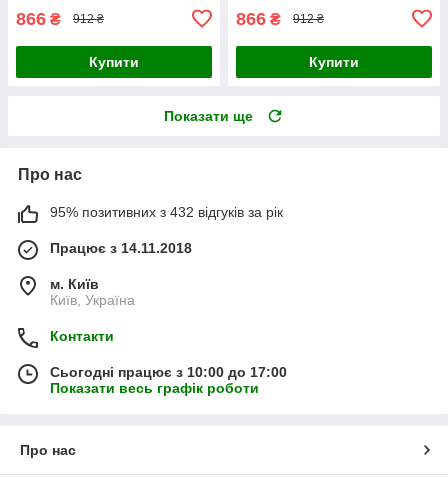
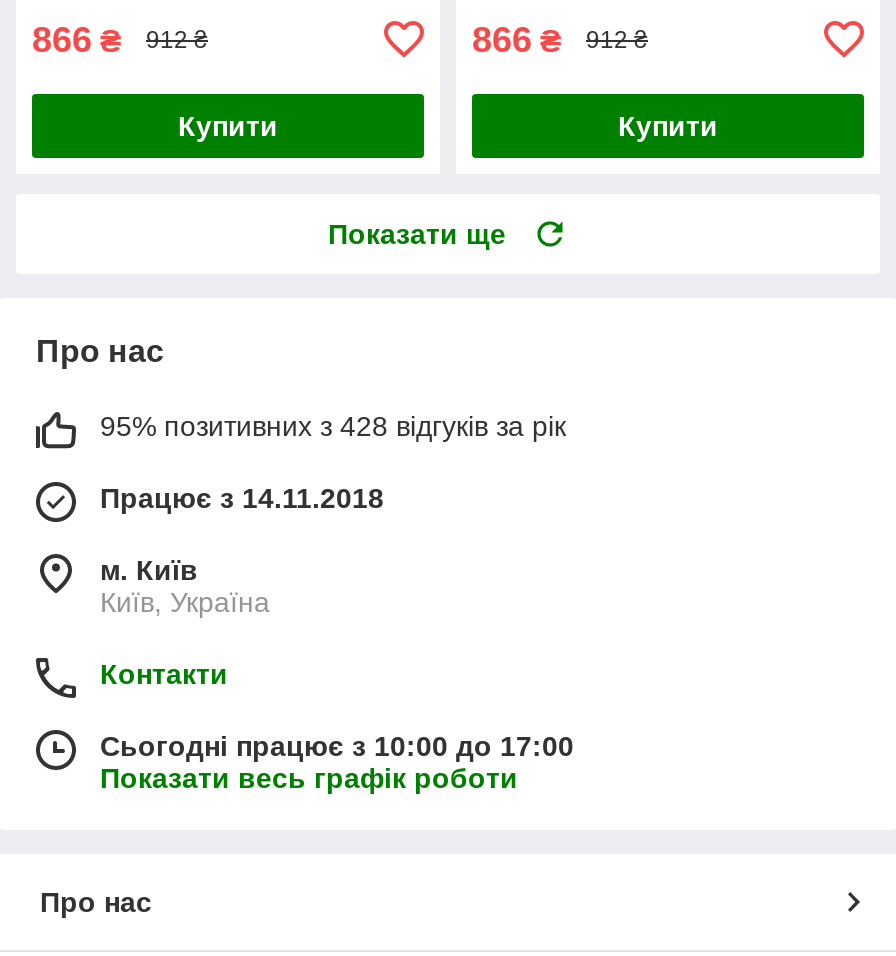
[50,204,283,220] 95% позитивних з 432 відгуків за рік -> [100,410,566,442] 95% позитивних з 428 відгуків за рік

